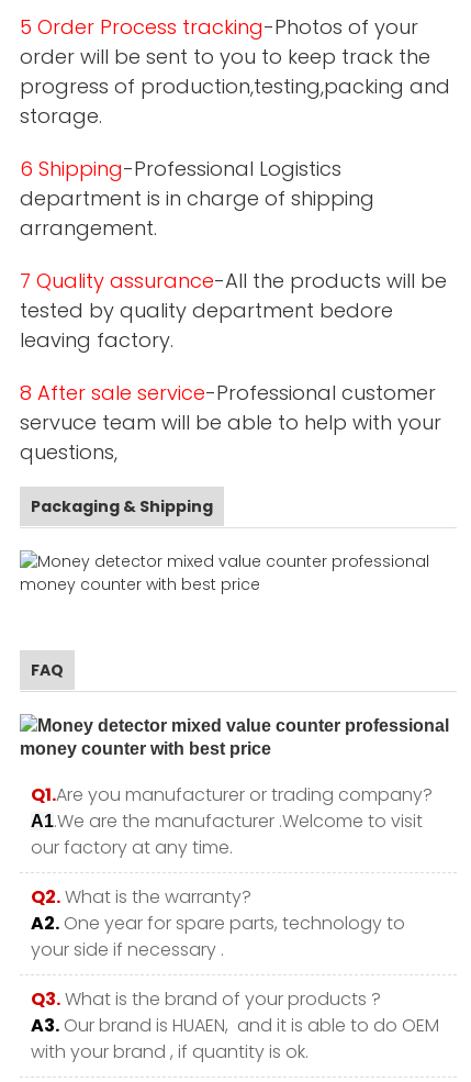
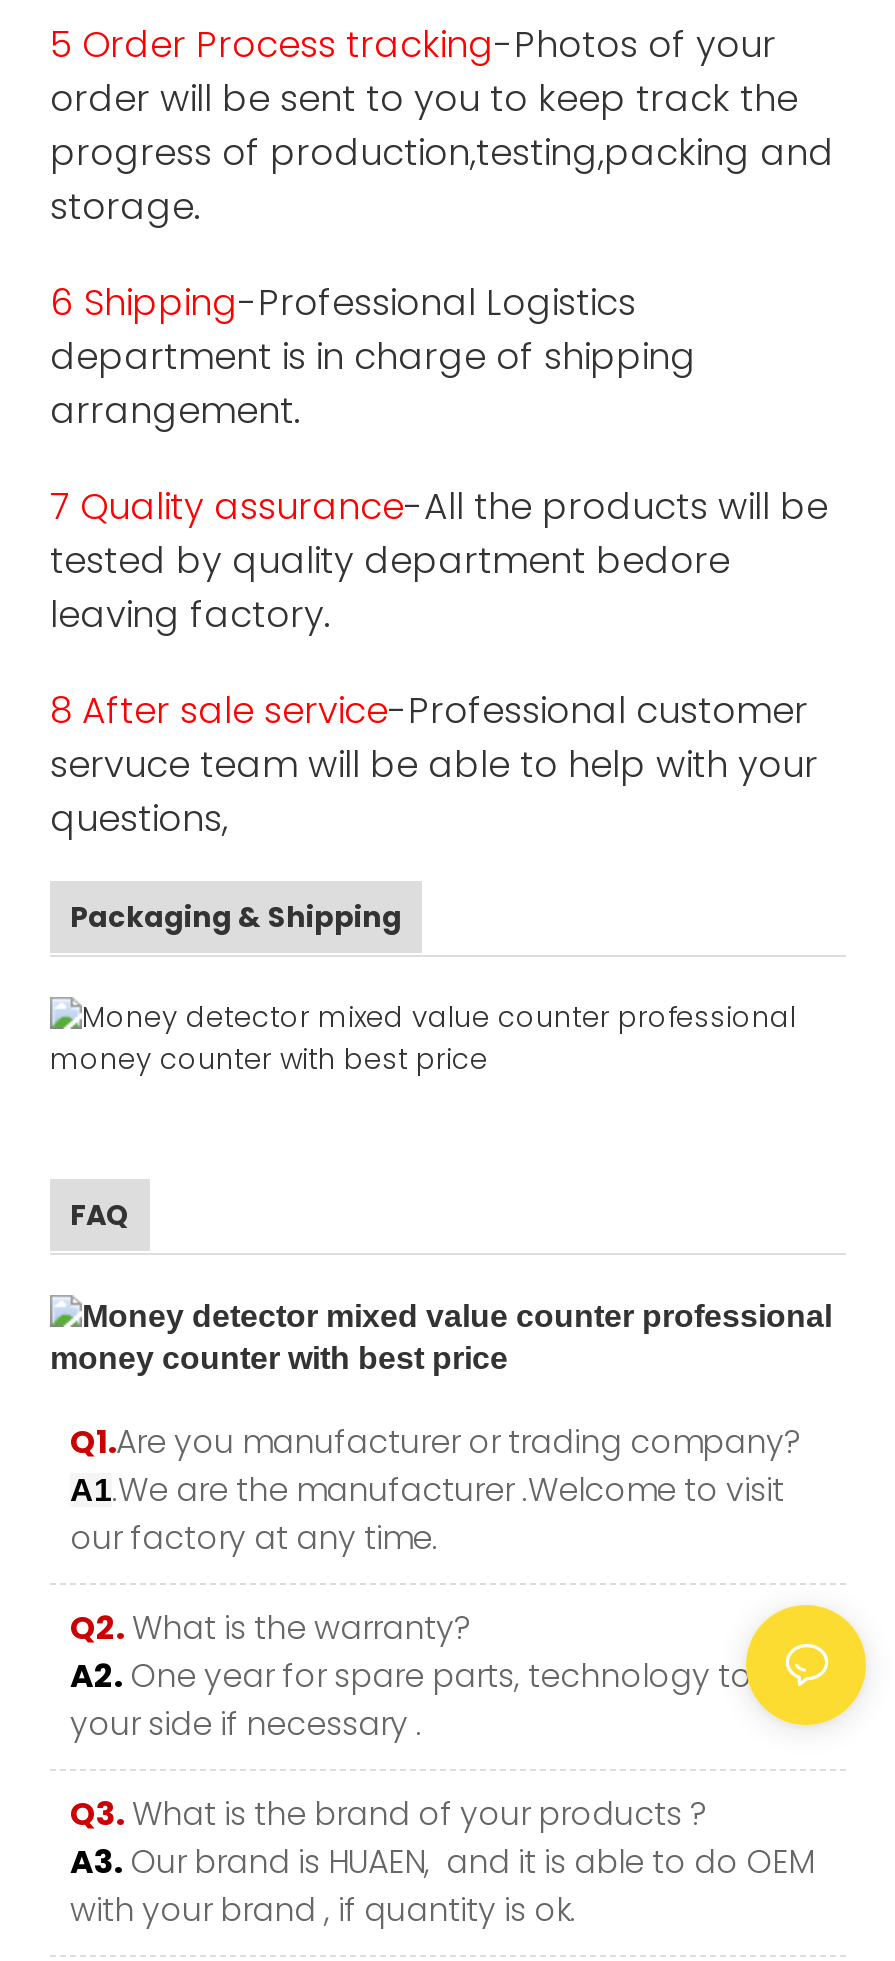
none -> [746,1601,870,1729] [image]

